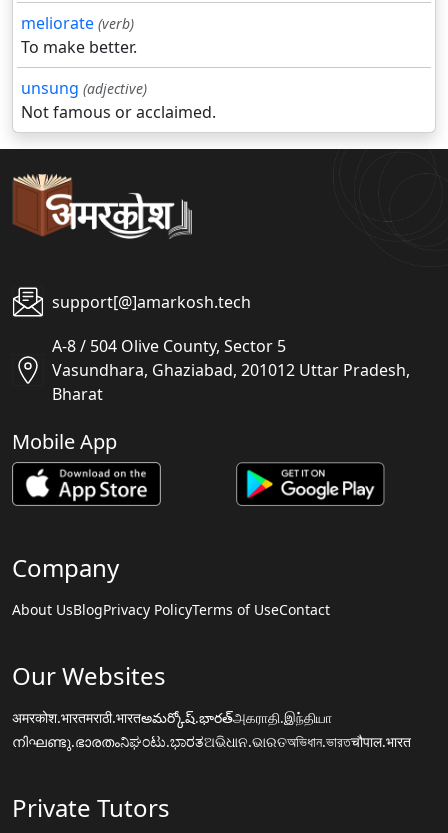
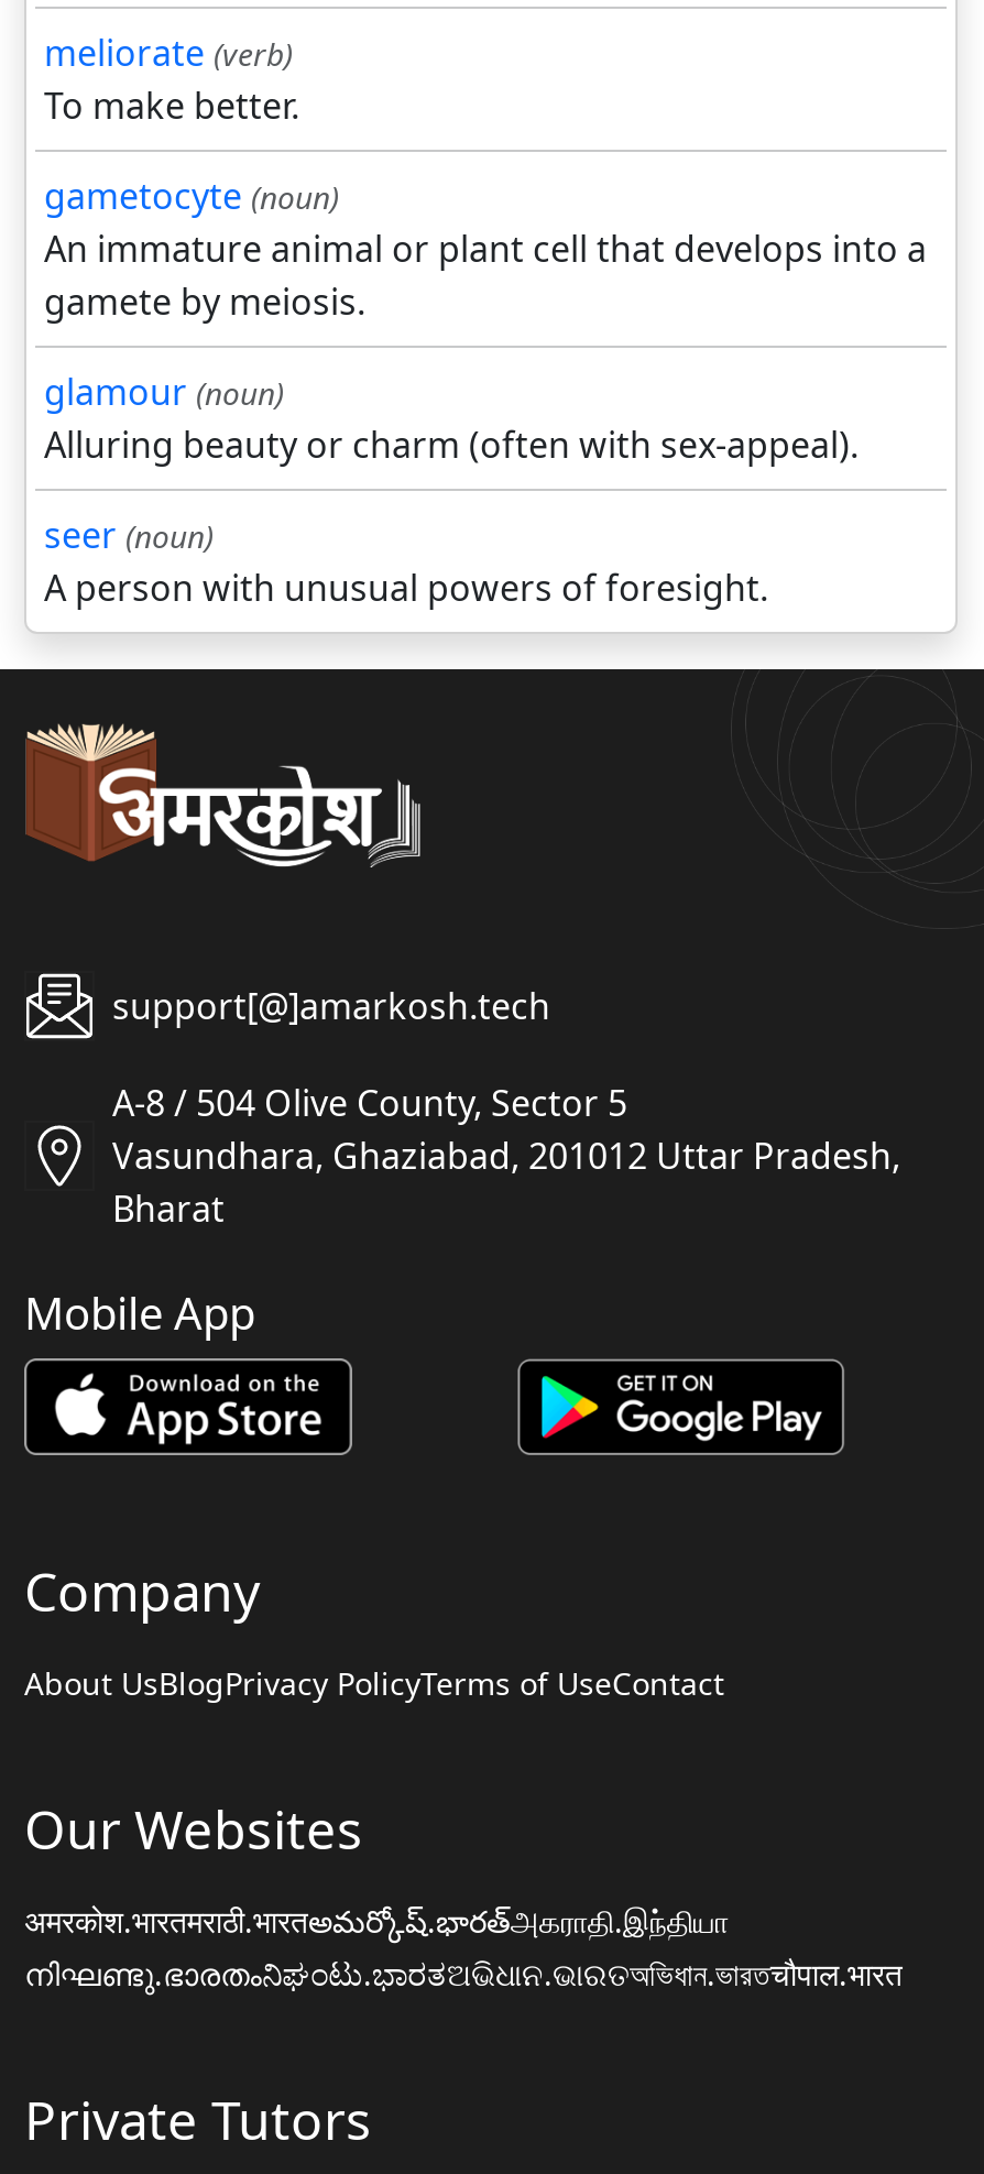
[21,77,216,123] unsung (adjective) | Not famous or acclaimed. -> [44,173,927,613] gametocyte (noun) | An immature animal or plant cell that develops into a | gamete by meiosis. | glamour (noun) | Alluring beauty or charm (often with sex-appeal). | seer (noun) | A person with unusual powers of foresight.

